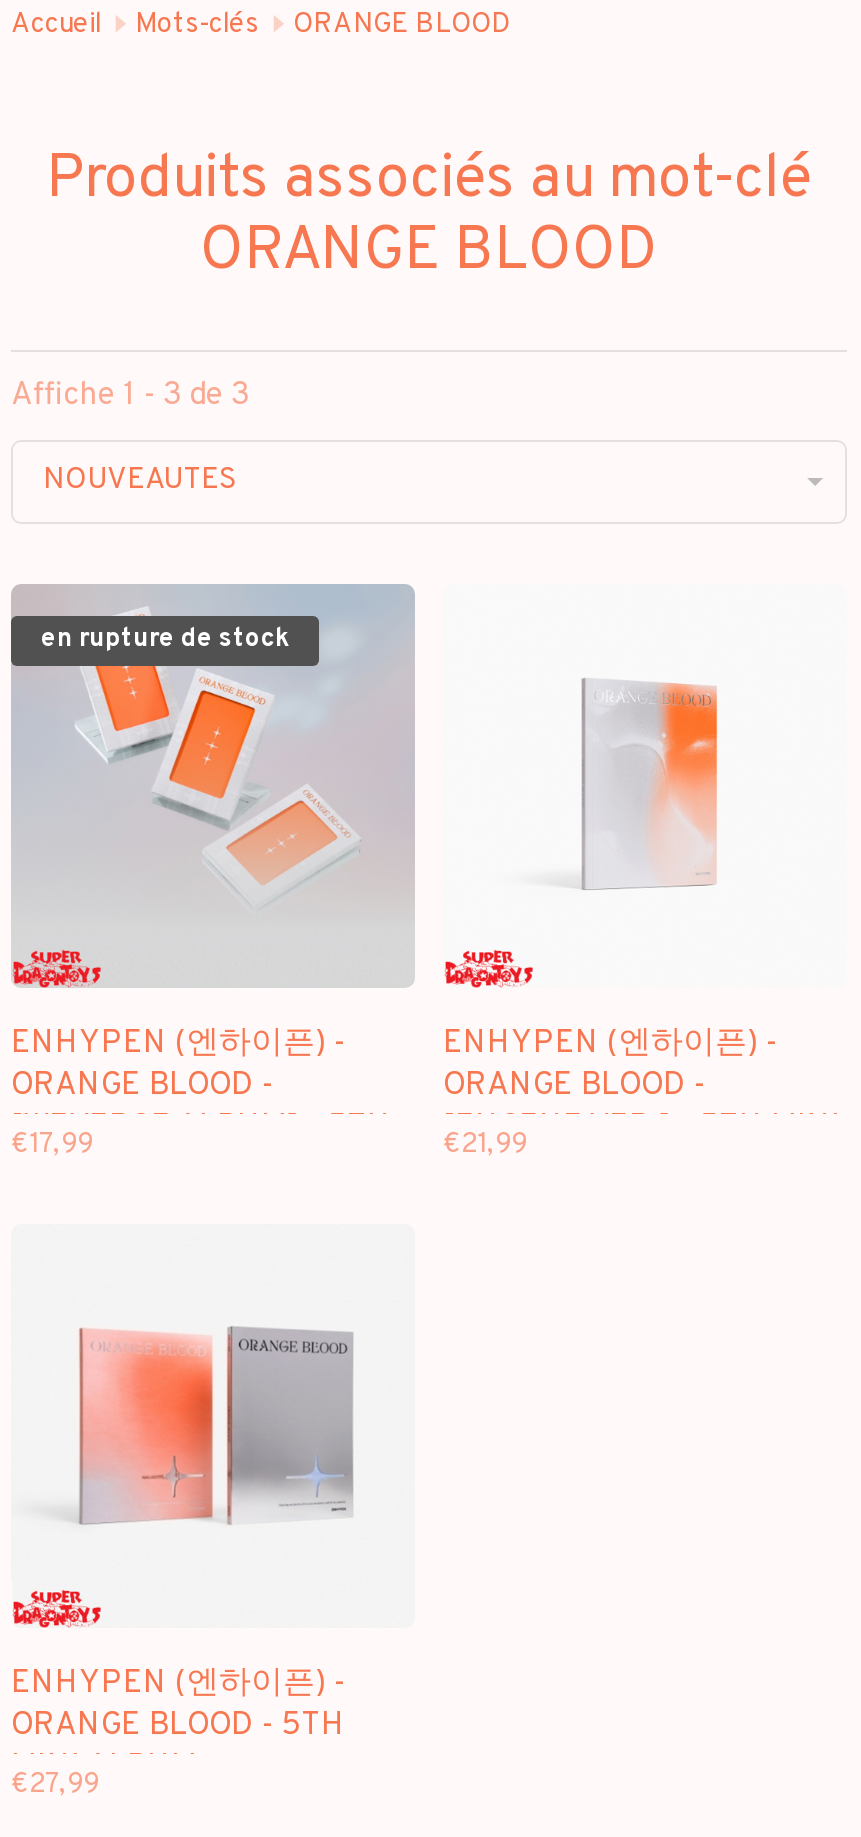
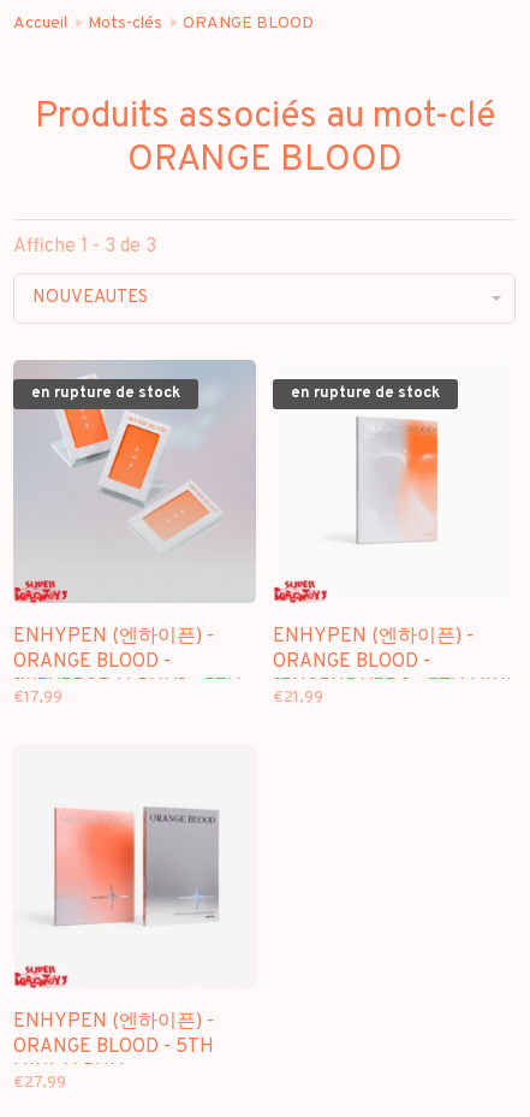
none -> [291,384,440,403] en rupture de stock

